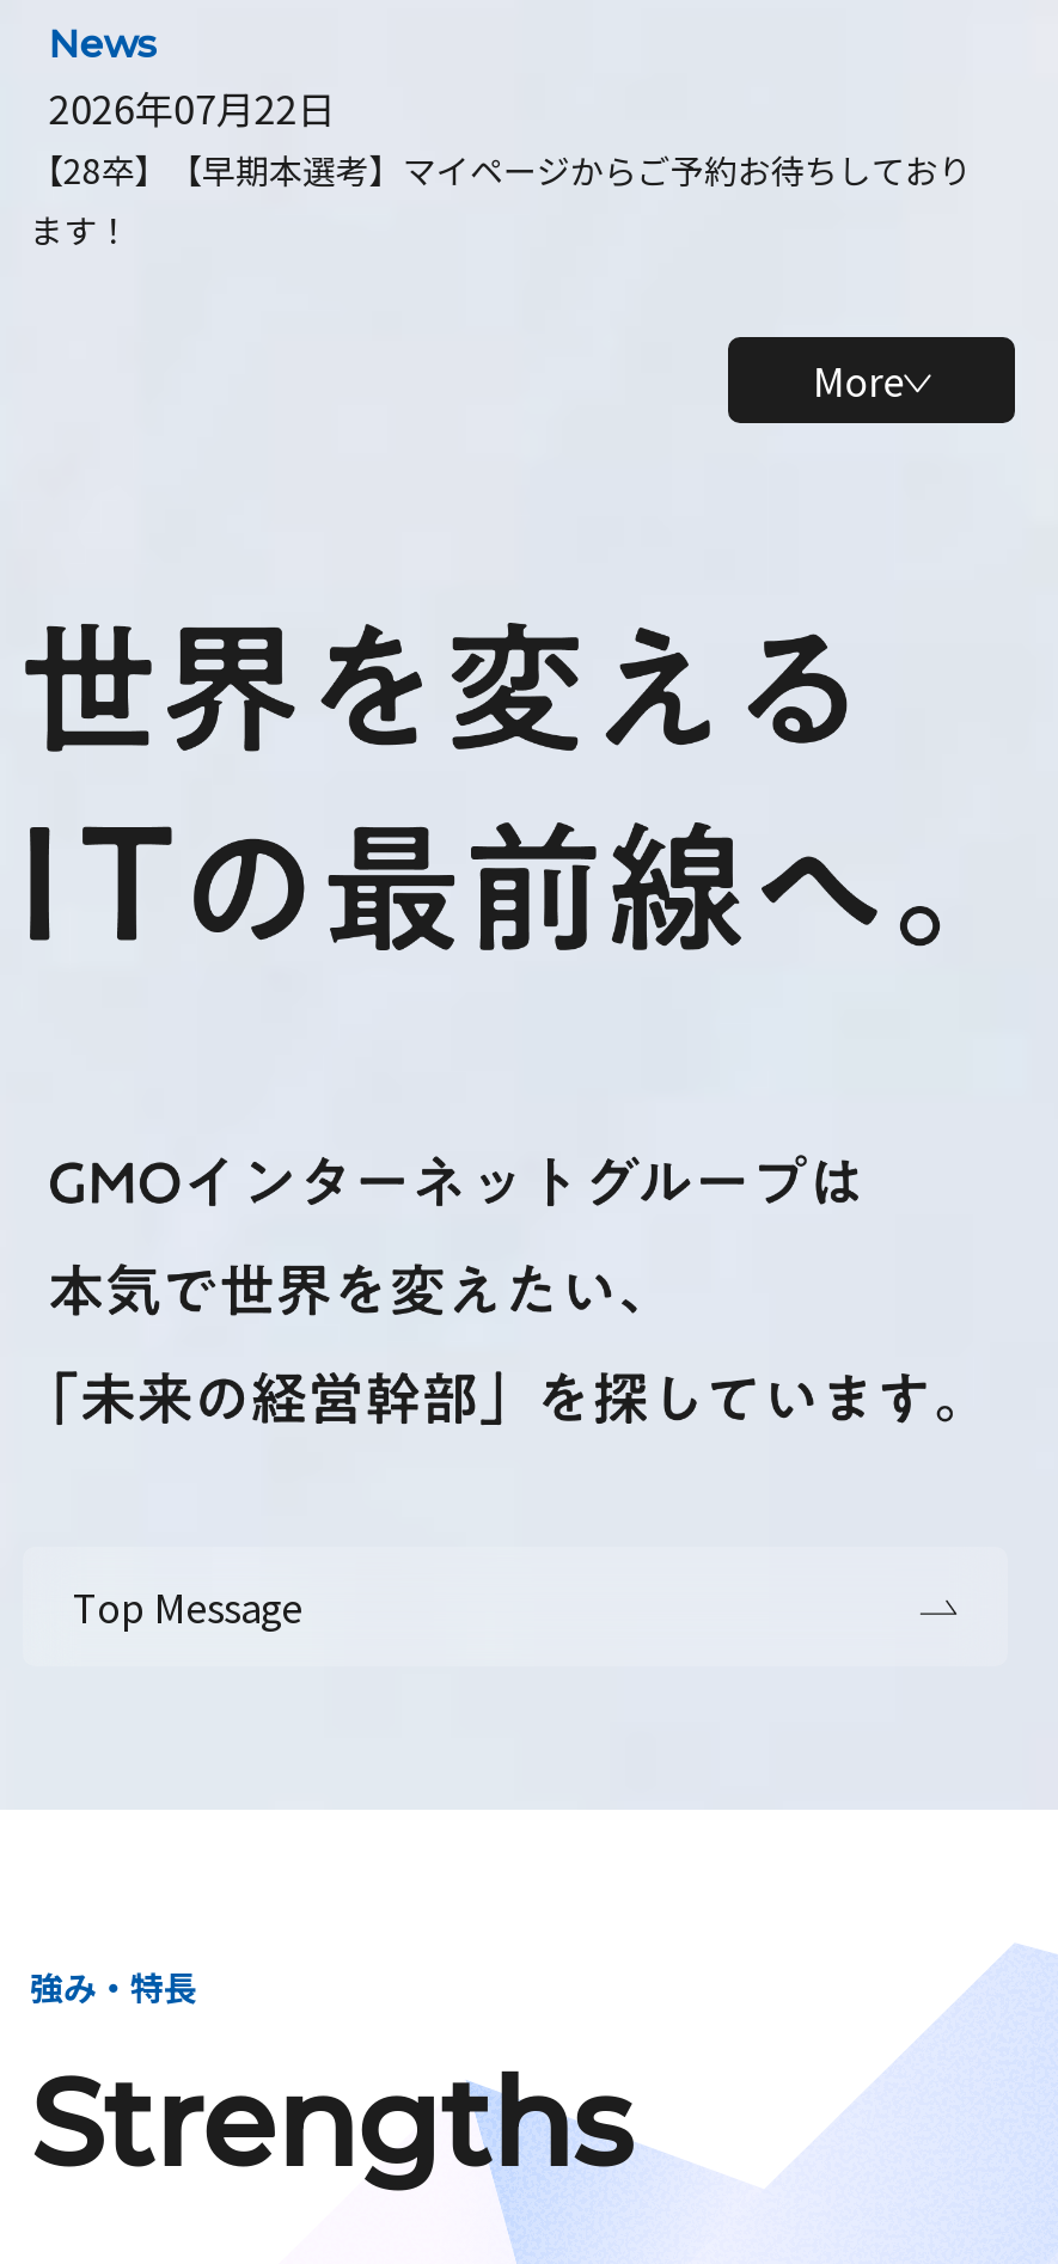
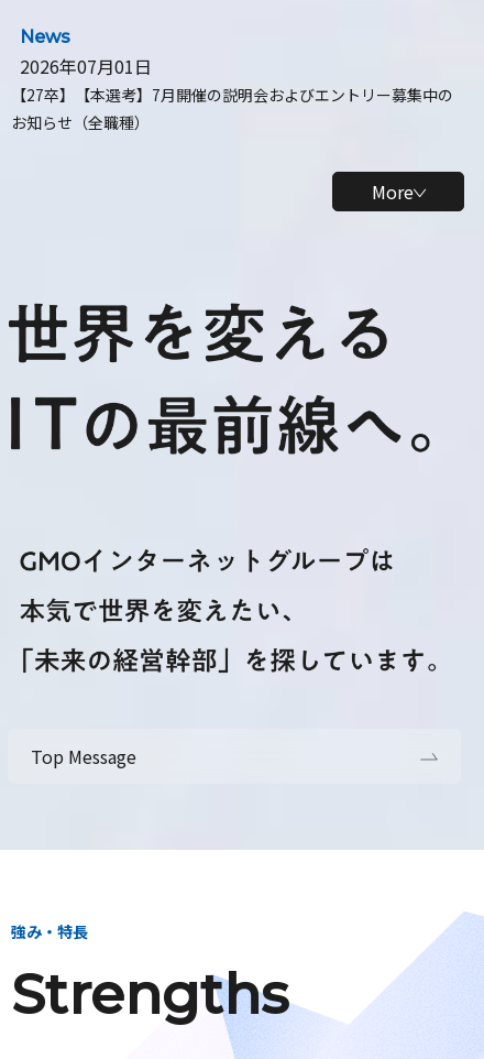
[30,79,972,253] 2026年07月22日 | 【28卒】【早期本選考】マイページからご予約お待ちしており | ます！ -> [11,53,453,133] 2026年07月01日 | 【27卒】【本選考】7月開催の説明会およびエントリー募集中の | お知らせ（全職種）

